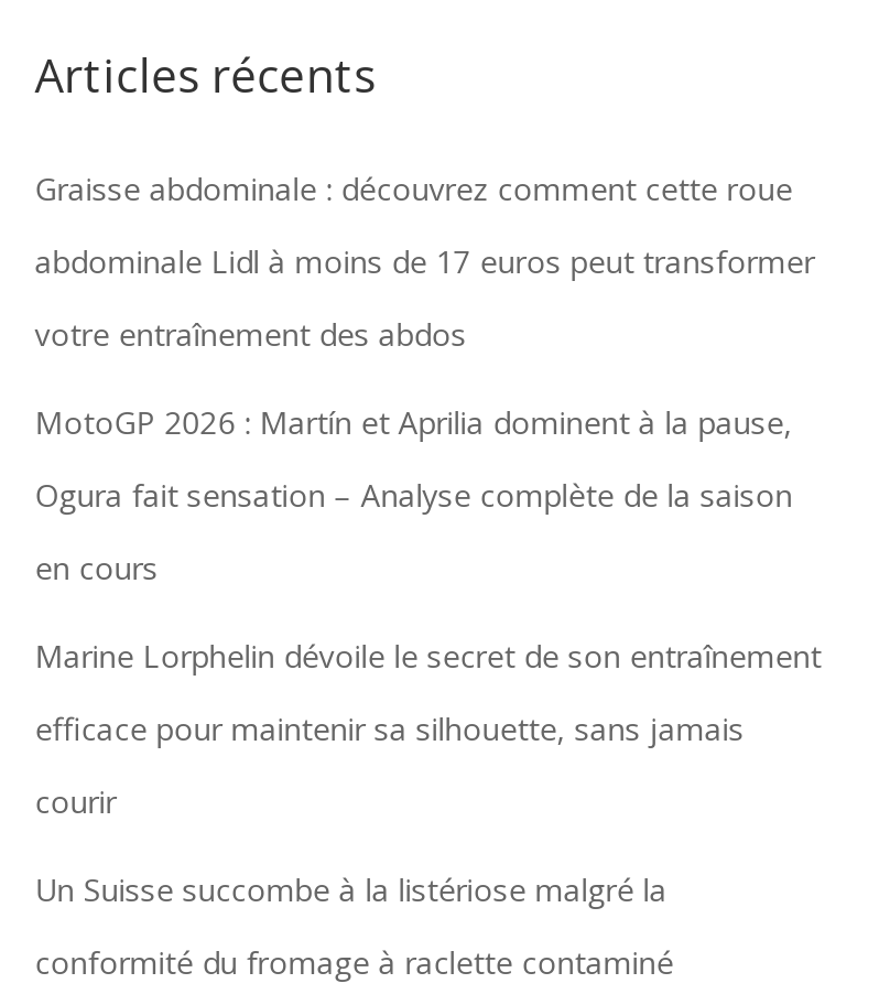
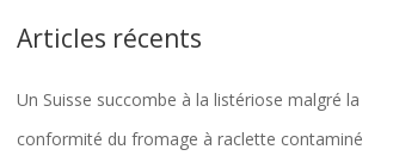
[35,168,821,823] Graisse abdominale : découvrez comment cette roue | abdominale Lidl à moins de 17 euros peut transformer | votre entraînement des abdos | MotoGP 2026 : Martín et Aprilia dominent à la pause, | Ogura fait sensation – Analyse complète de la saison | en cours | Marine Lorphelin dévoile le secret de son entraînement | efficace pour maintenir sa silhouette, sans jamais | courir -> none

